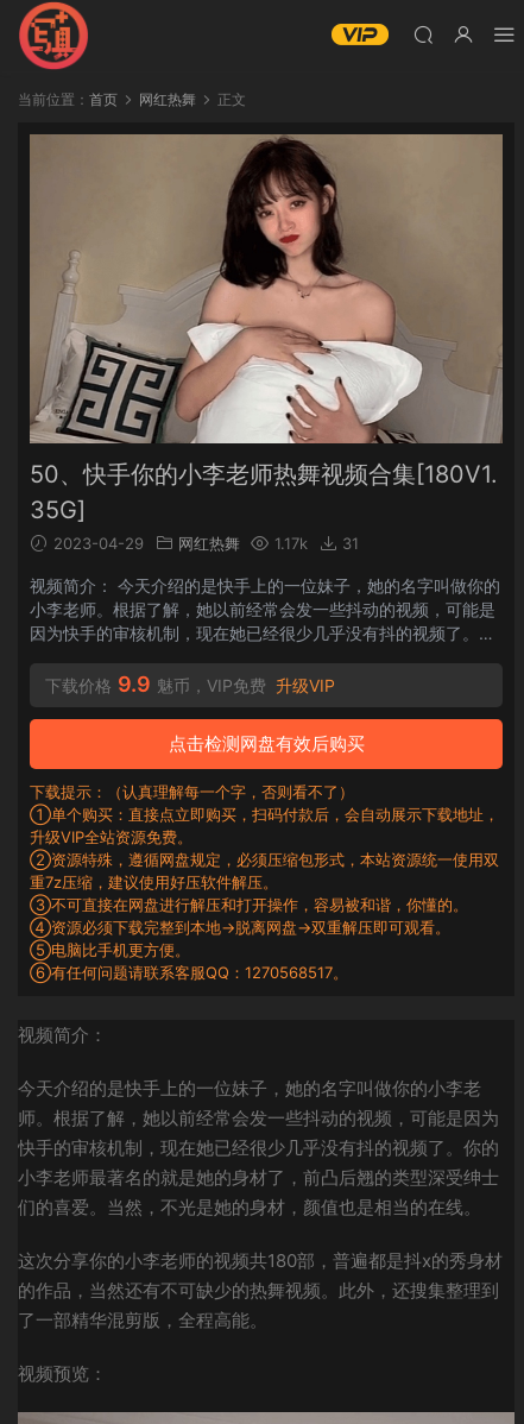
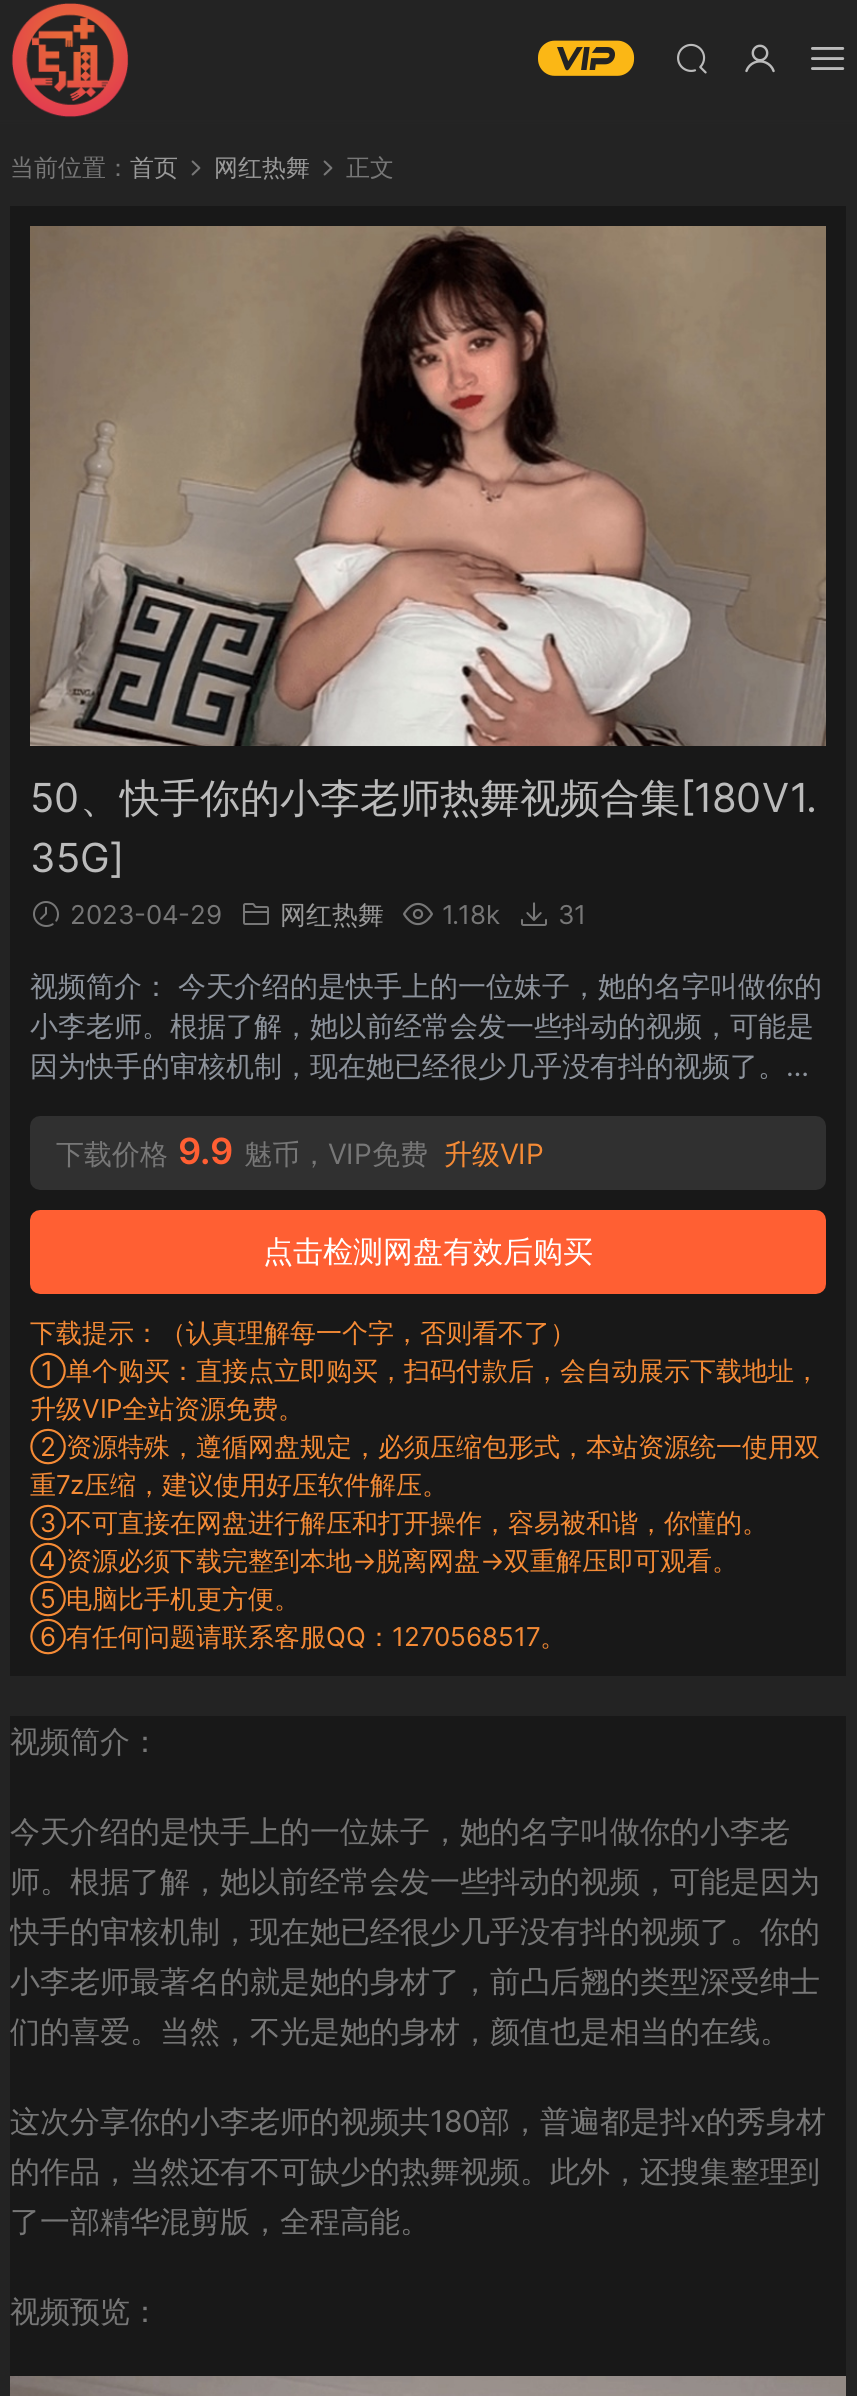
[49,534,359,553] 2023-04-29 网红热舞 1.17k 31 -> [62,898,586,930] 2023-04-29 网红热舞 1.18k 31

